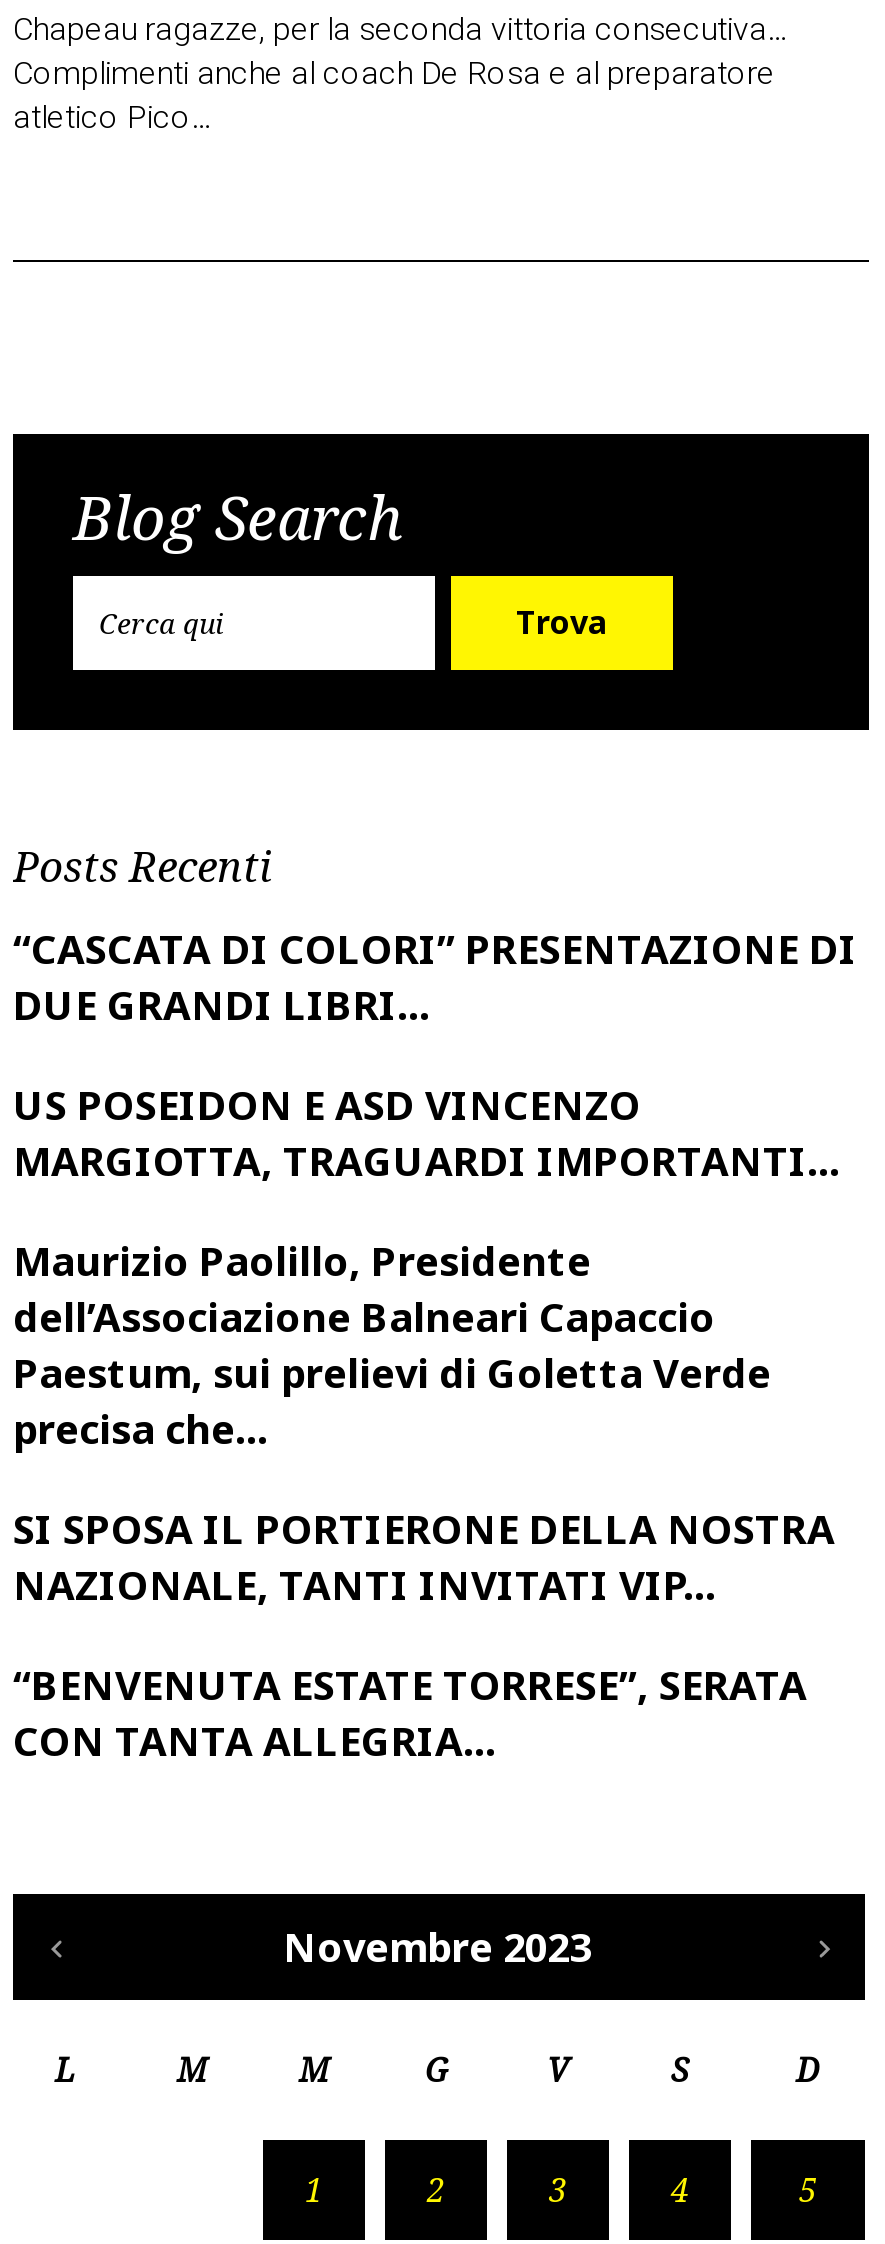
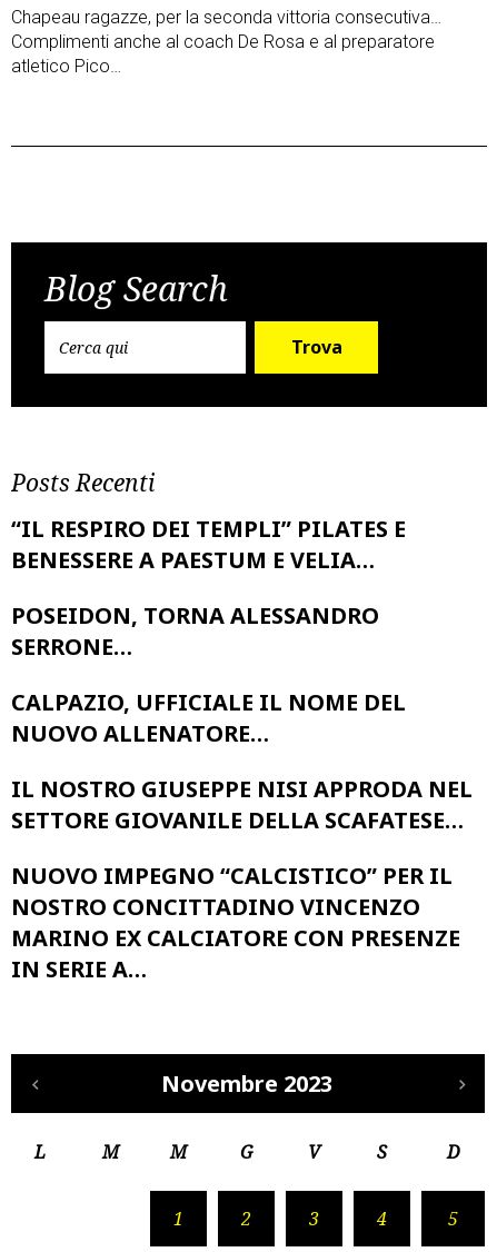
[13,921,857,1031] “CASCATA DI COLORI” PRESENTAZIONE DI | DUE GRANDI LIBRI… -> [11,513,406,575] “IL RESPIRO DEI TEMPLI” PILATES E | BENESSERE A PAESTUM E VELIA…
[13,1077,841,1187] US POSEIDON E ASD VINCENZO | MARGIOTTA, TRAGUARDI IMPORTANTI… -> [11,600,379,661] POSEIDON, TORNA ALESSANDRO | SERRONE…
[13,1233,771,1455] Maurizio Paolillo, Presidente | dell’Associazione Balneari Capaccio | Paestum, sui prelievi di Goletta Verde | precisa che… -> [11,687,406,748] CALPAZIO, UFFICIALE IL NOME DEL | NUOVO ALLENATORE…
[13,1501,835,1611] SI SPOSA IL PORTIERONE DELLA NOSTRA | NAZIONALE, TANTI INVITATI VIP… -> [11,774,473,835] IL NOSTRO GIUSEPPE NISI APPRODA NEL | SETTORE GIOVANILE DELLA SCAFATESE…
[13,1657,807,1767] “BENVENUTA ESTATE TORRESE”, SERATA | CON TANTA ALLEGRIA… -> [11,860,460,984] NUOVO IMPEGNO “CALCISTICO” PER IL | NOSTRO CONCITTADINO VINCENZO | MARINO EX CALCIATORE CON PRESENZE | IN SERIE A…

